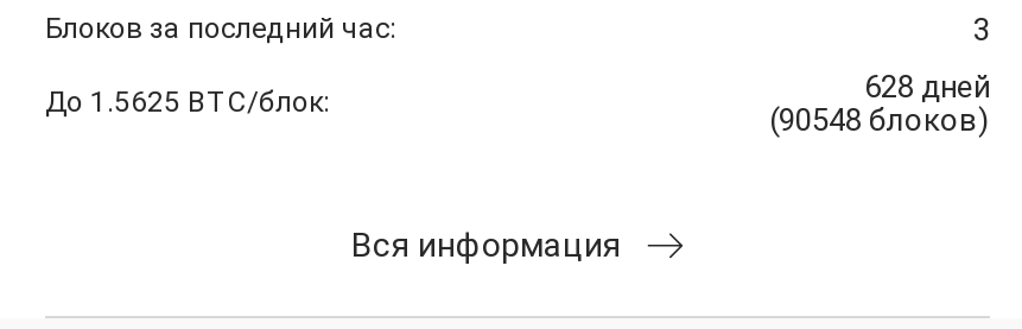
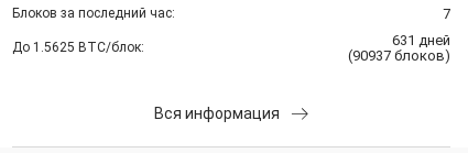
[973,11,990,47] 3 -> [443,5,450,22] 7
[864,68,990,104] 628 дней -> [392,32,450,48] 631 дней
[769,102,990,137] (90548 блоков) -> [348,47,450,64] (90937 блоков)

